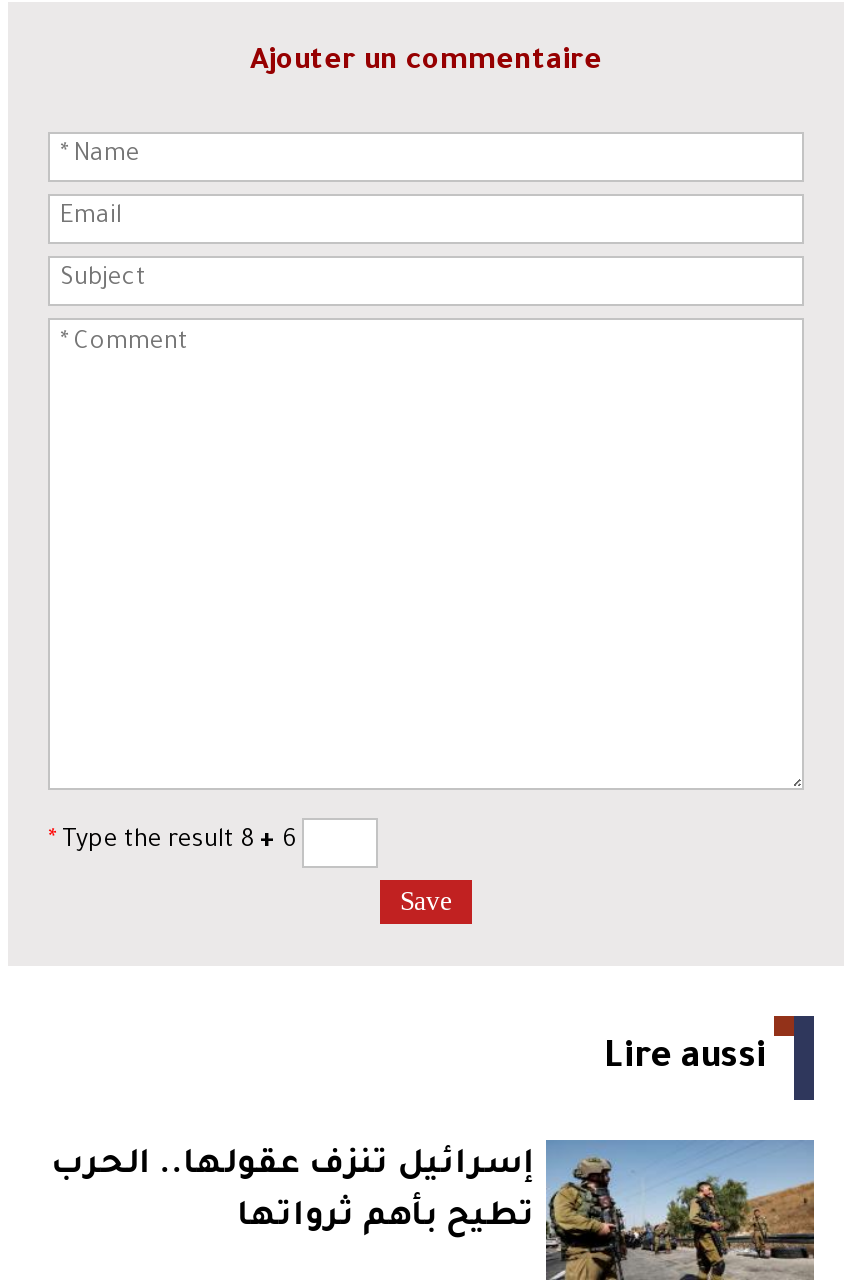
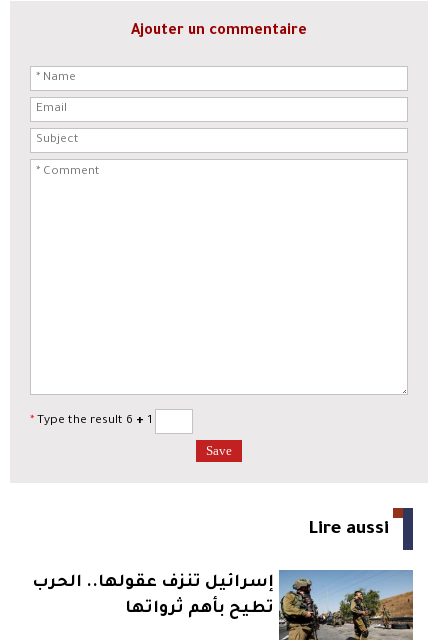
[48,828,296,856] * Type the result 8 + 6 -> [30,414,152,428] * Type the result 6 + 1

